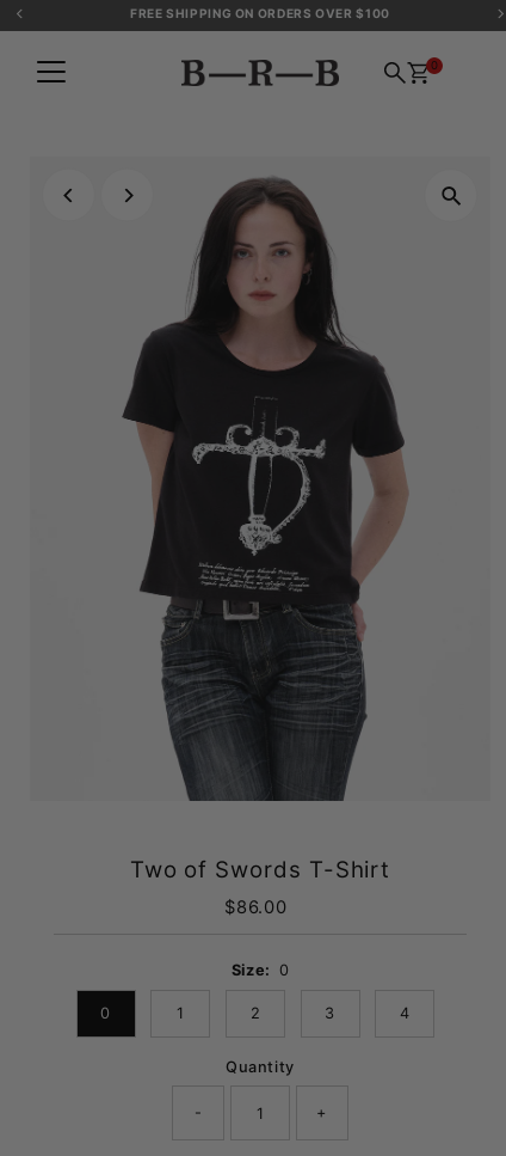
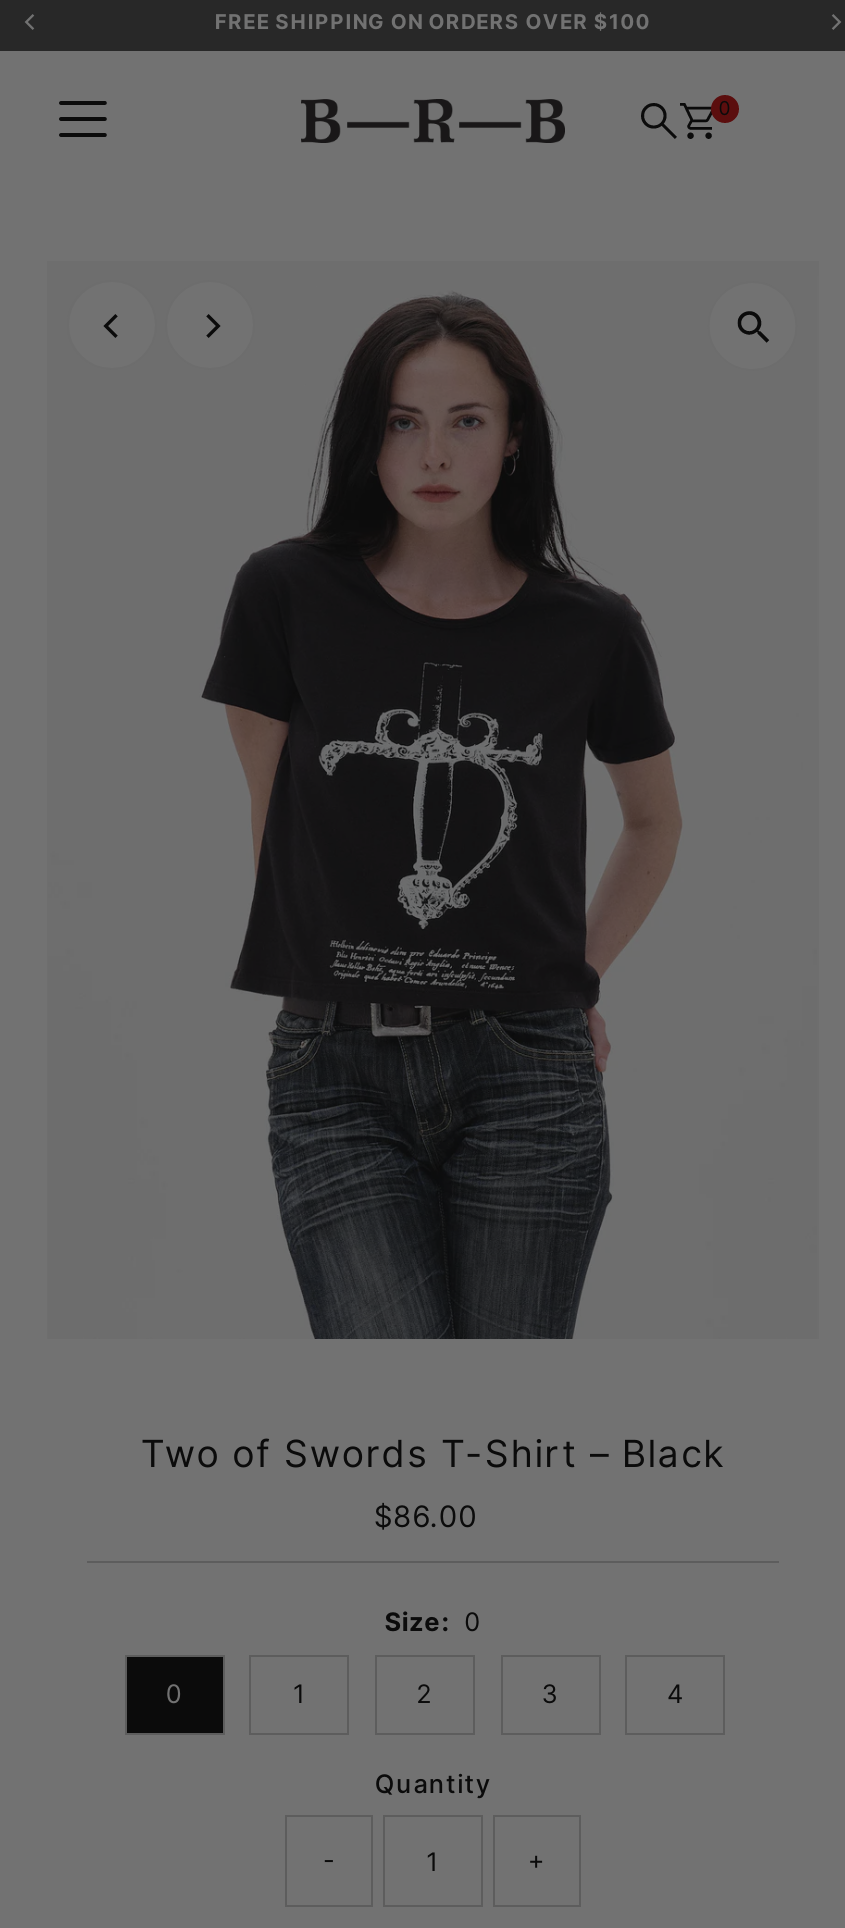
[130,856,391,884] Two of Swords T-Shirt -> [141,1432,725,1478] Two of Swords T-Shirt – Black

